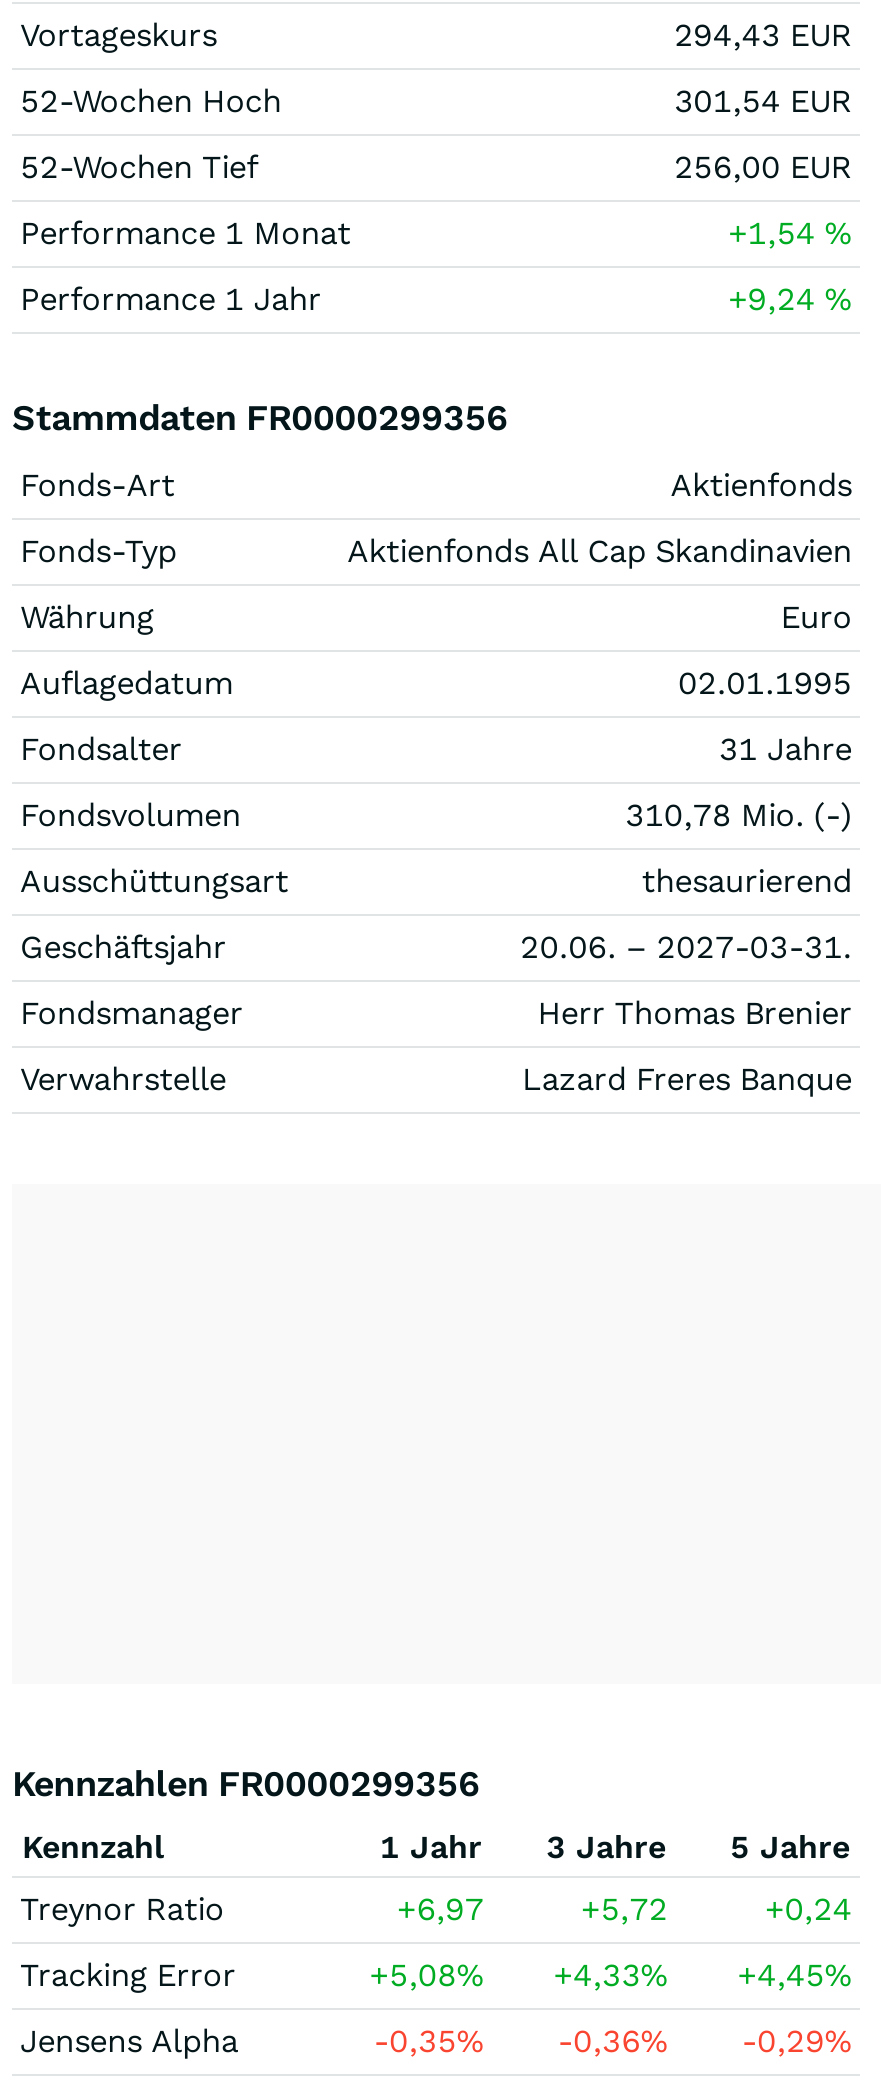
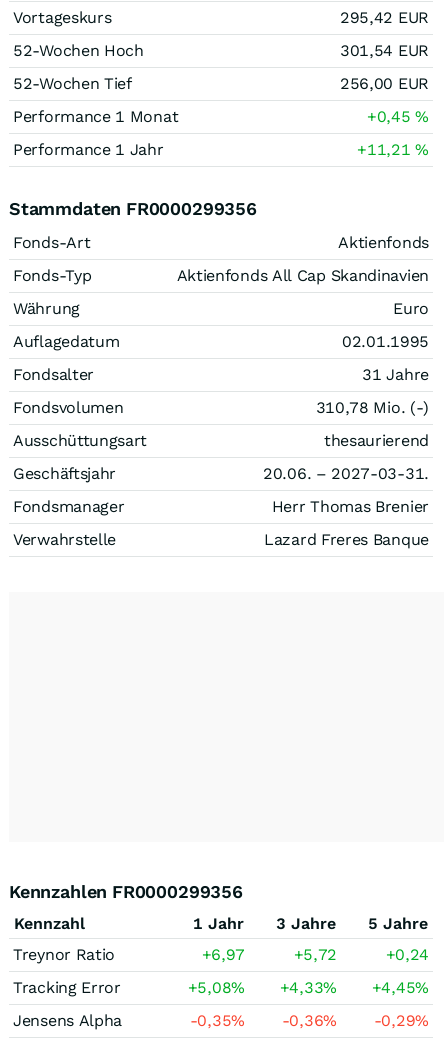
[674,16,852,54] 294,43 EUR -> [340,8,429,27] 295,42 EUR
[728,214,852,252] +1,54% -> [367,107,429,126] +0,45%
[728,280,852,318] +9,24% -> [357,140,429,159] +11,21%

